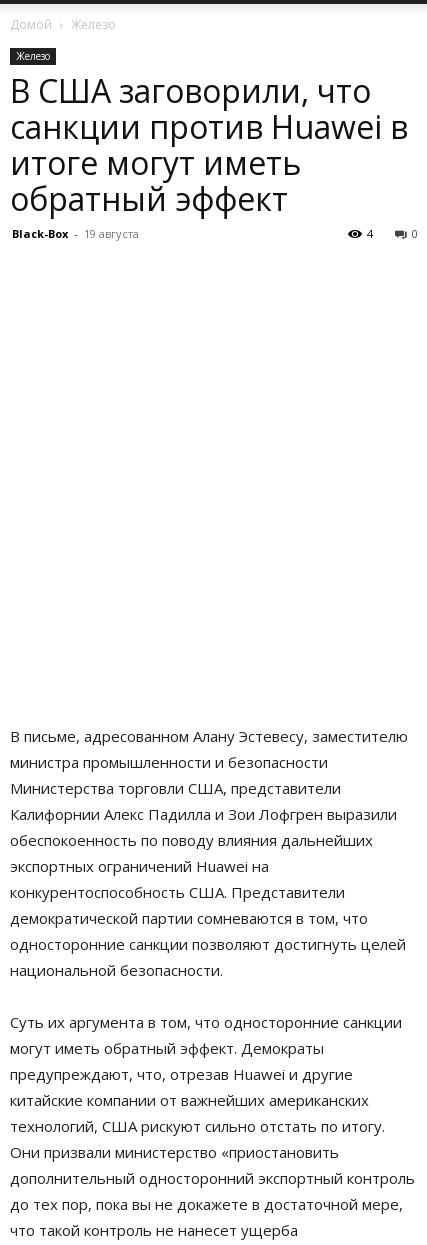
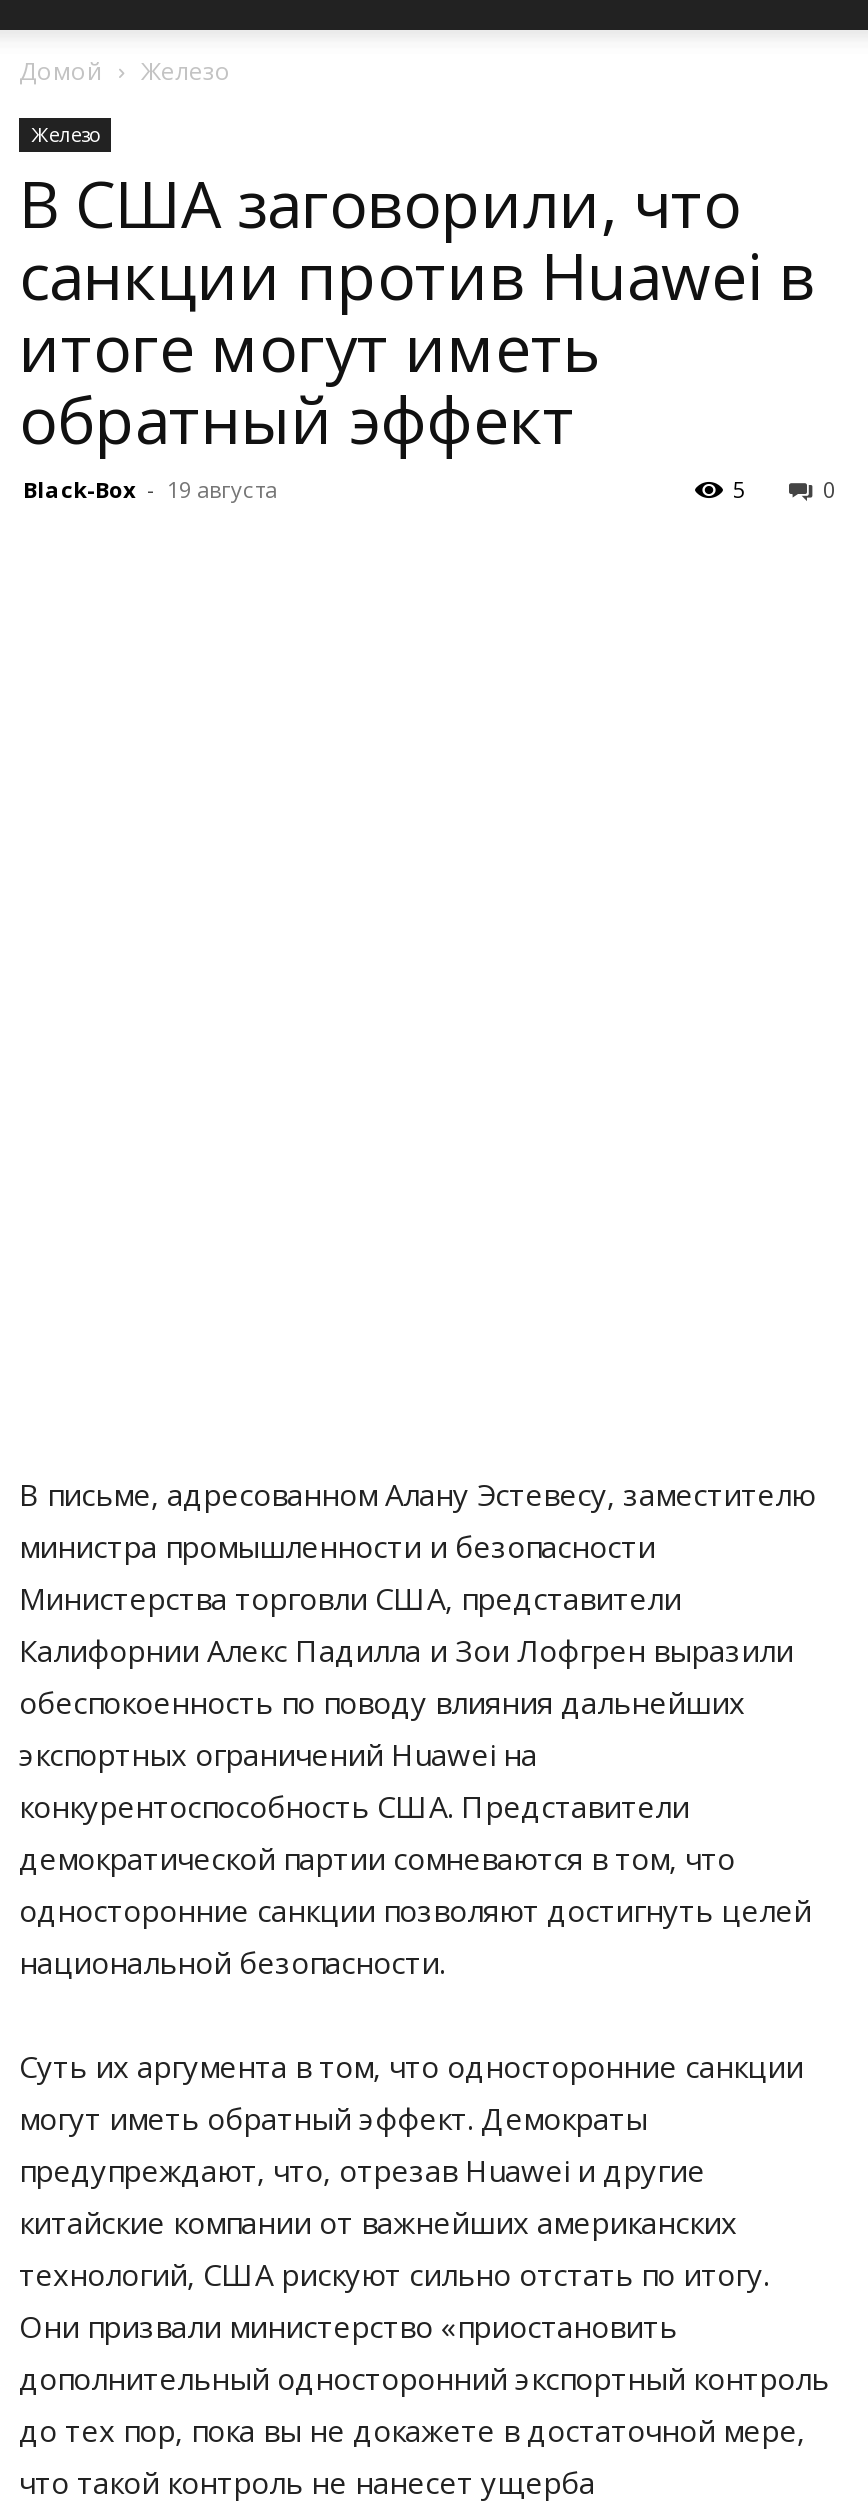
[367,226,373,241] 4 -> [733,474,745,504] 5

